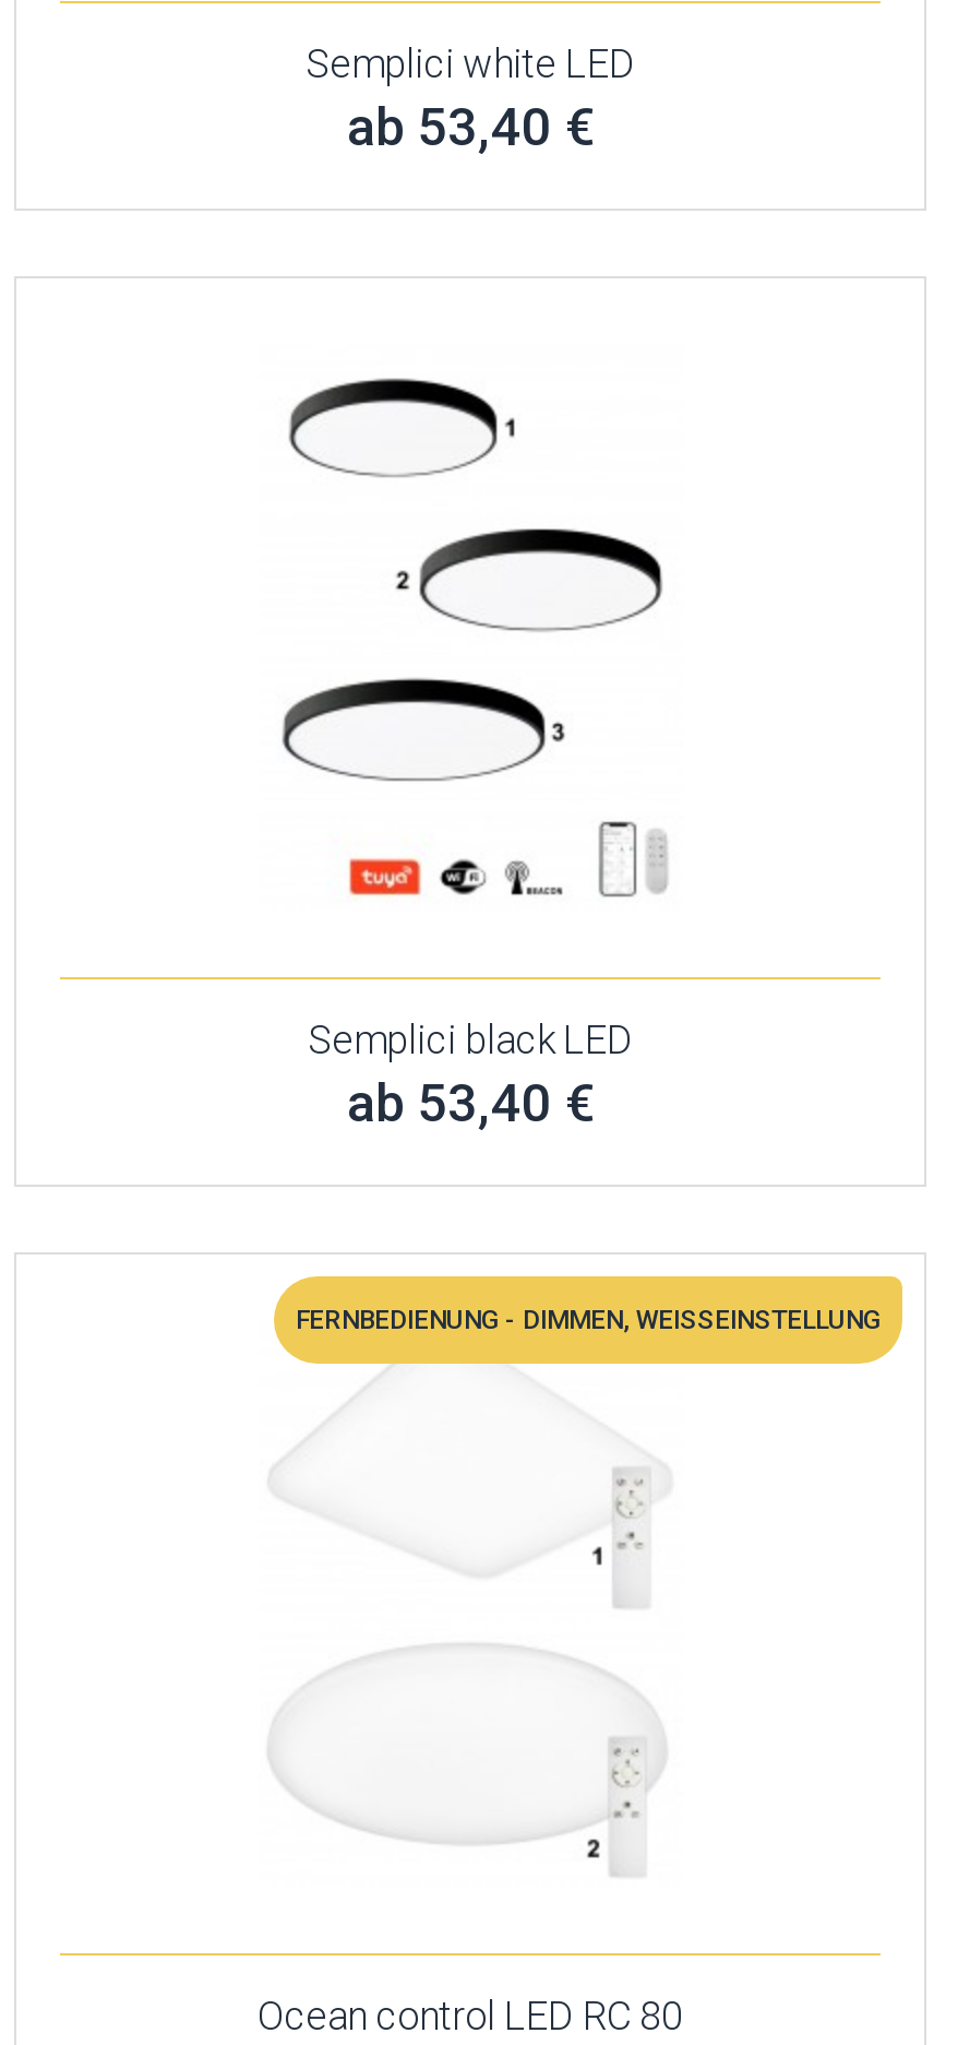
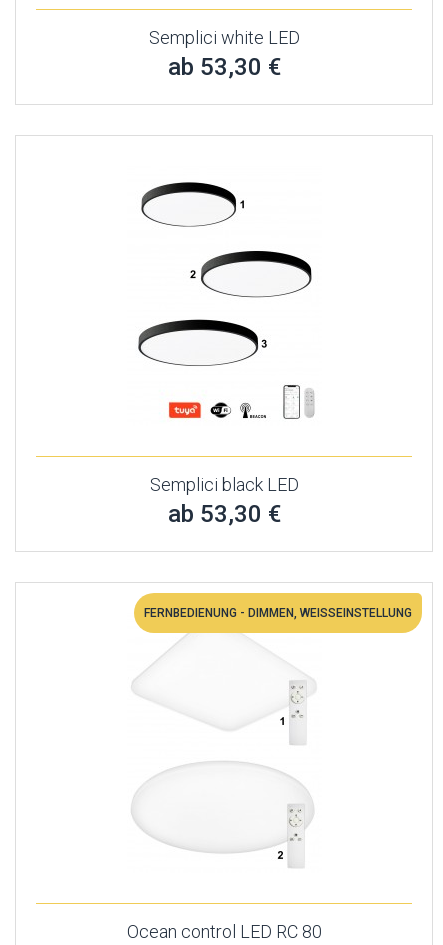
[347,97,594,158] ab 53,40 € -> [167,53,280,81] ab 53,30 €
[347,1073,594,1134] ab 53,40 € -> [167,500,280,528] ab 53,30 €

